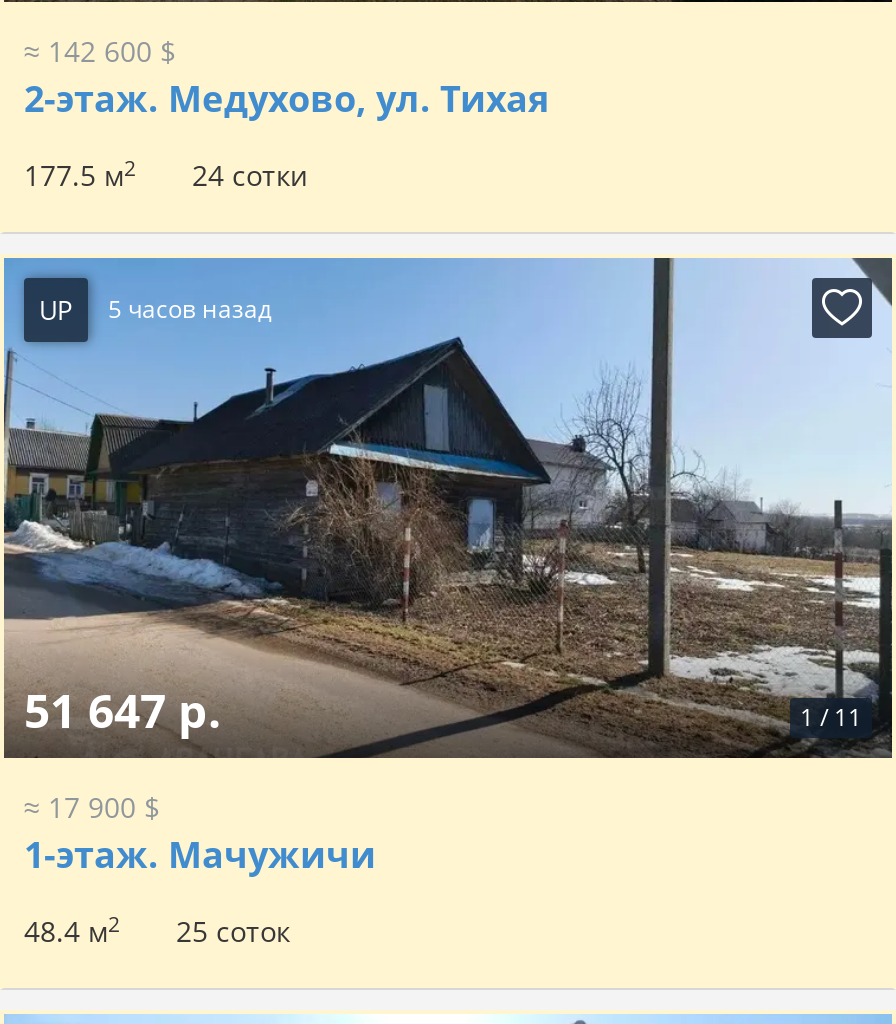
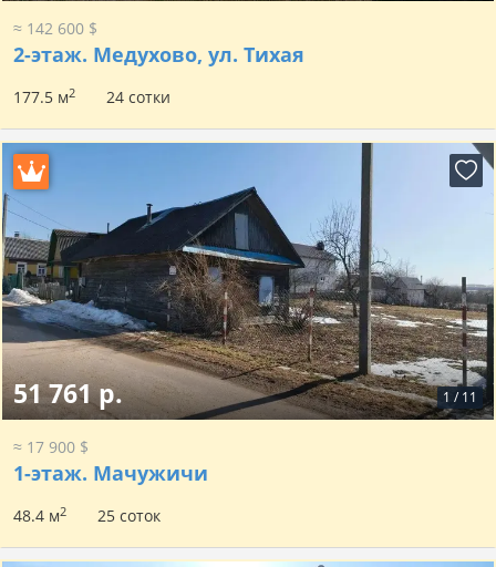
[39,291,272,327] UP | 5 часов назад -> none
[24,678,222,742] 51 647 р. -> [13,375,123,411] 51 761 р.

